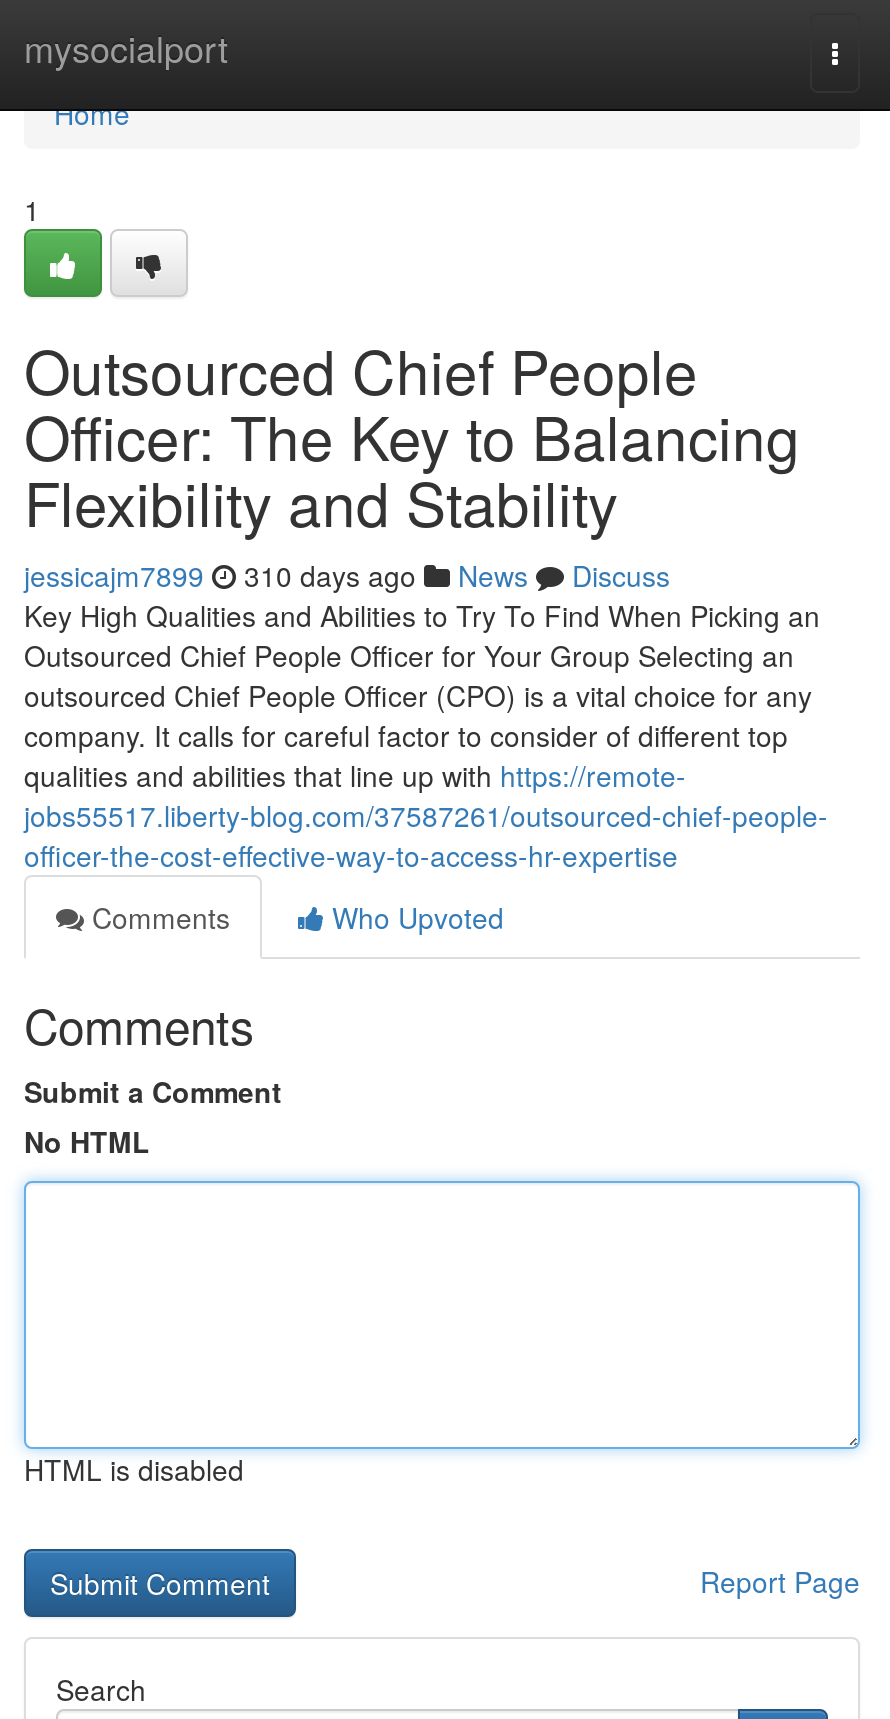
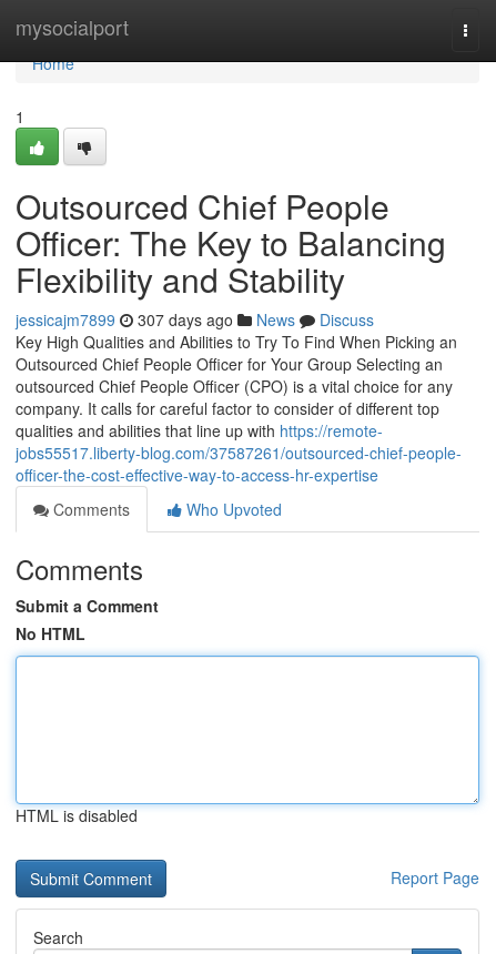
[24,555,670,595] jessicajm7899 310 days ago News Discuss -> [16,308,374,331] jessicajm7899 307 days ago News Discuss

